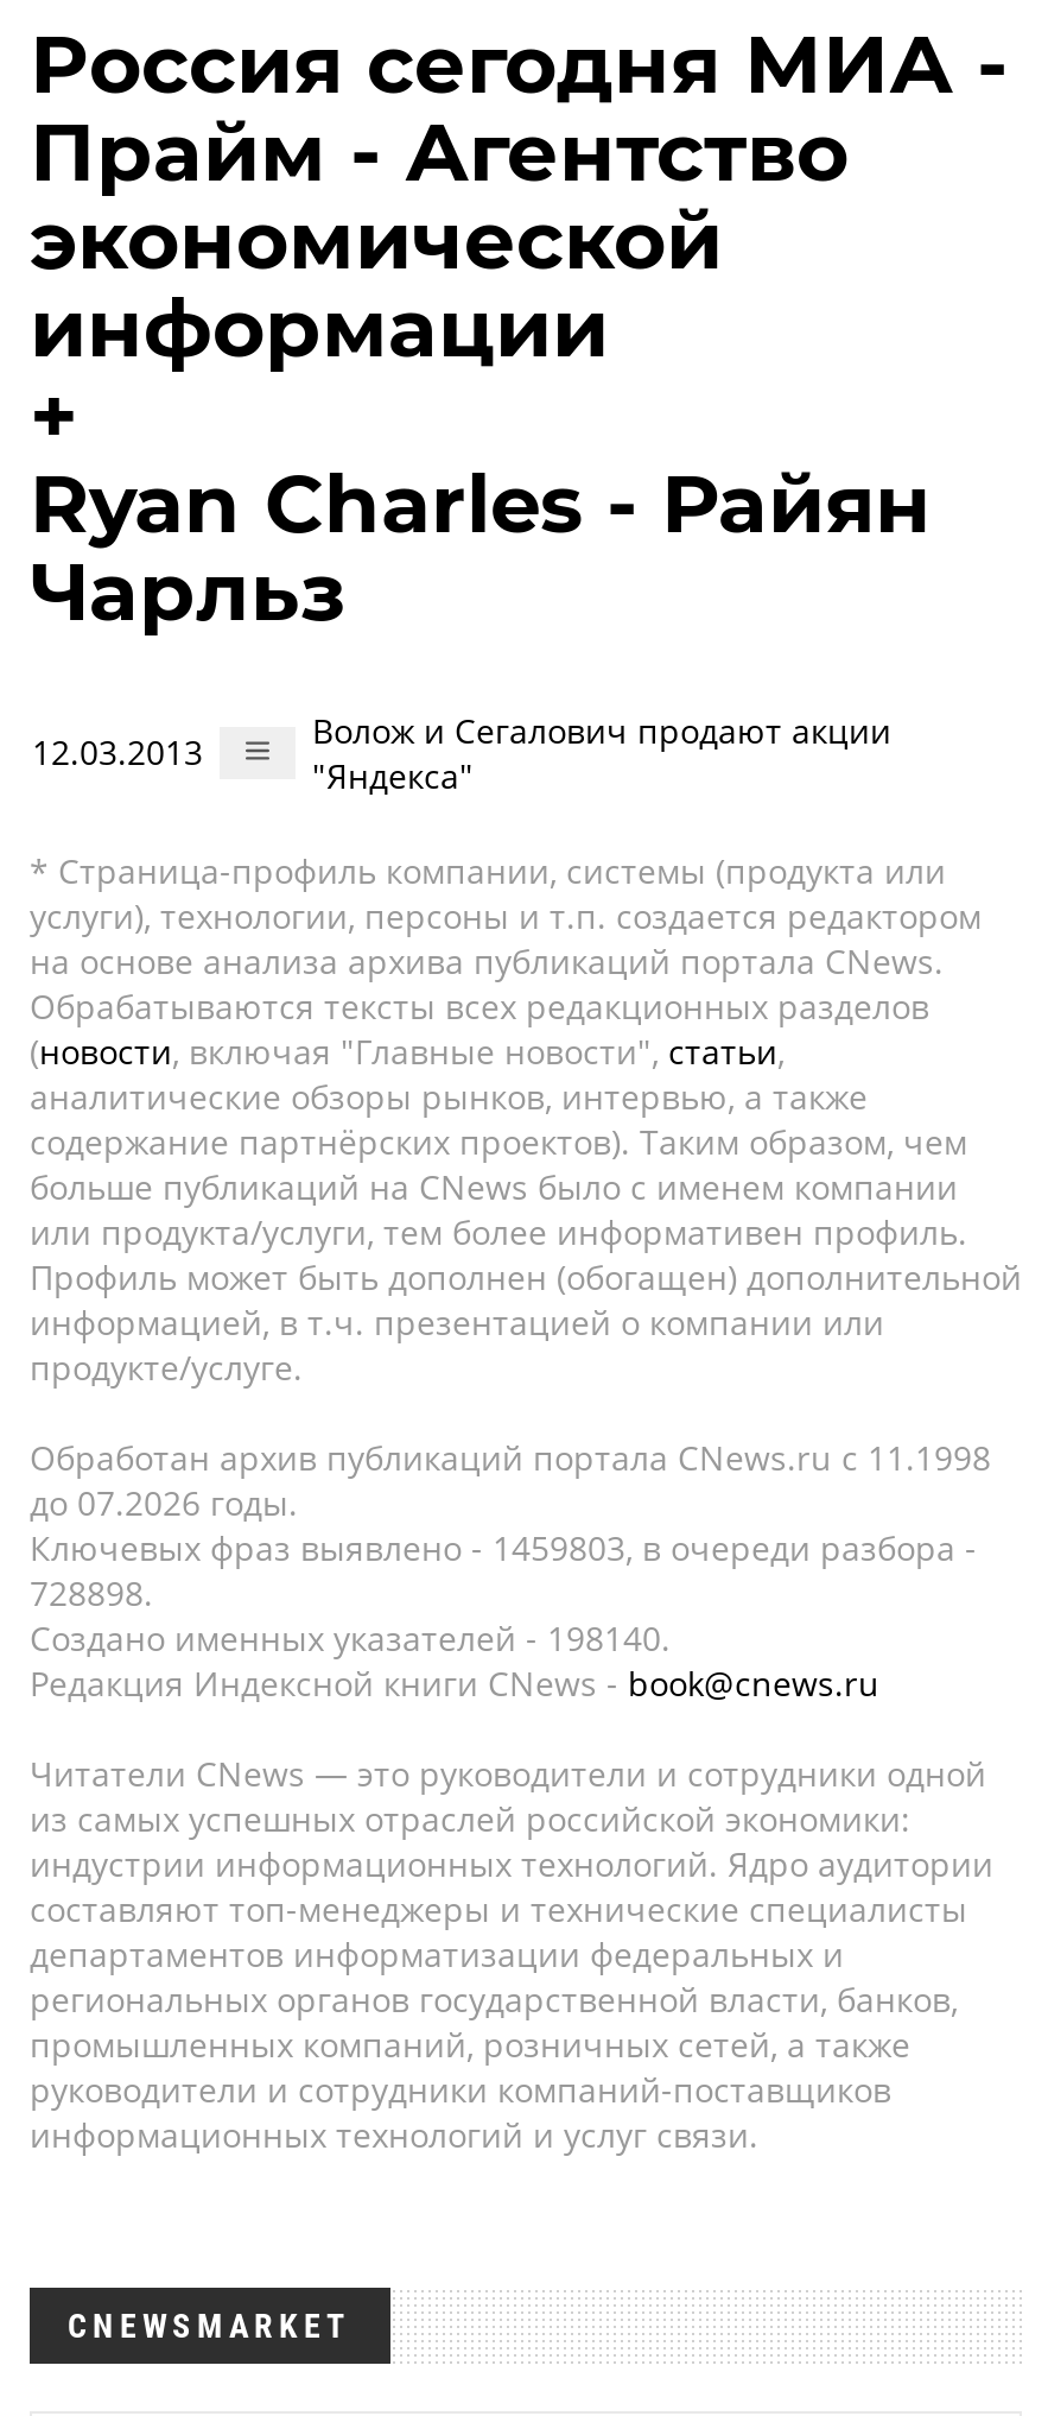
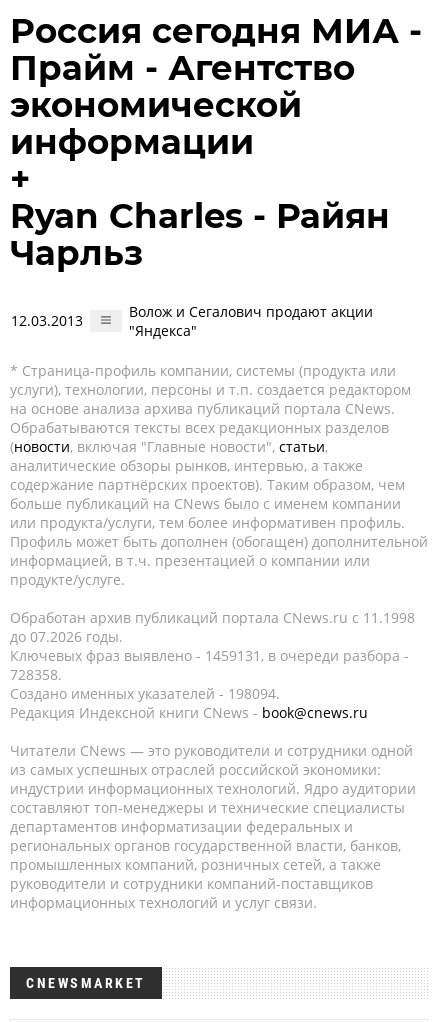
[30,1525,977,1570] Ключевых фраз выявлено - 1459803, в очереди разбора - -> [10,646,409,665] Ключевых фраз выявлено - 1459131, в очереди разбора -
[30,1570,153,1615] 728898. -> [10,665,62,684] 728358.
[30,1615,671,1661] Создано именных указателей - 198140. -> [10,684,280,703] Создано именных указателей - 198094.

